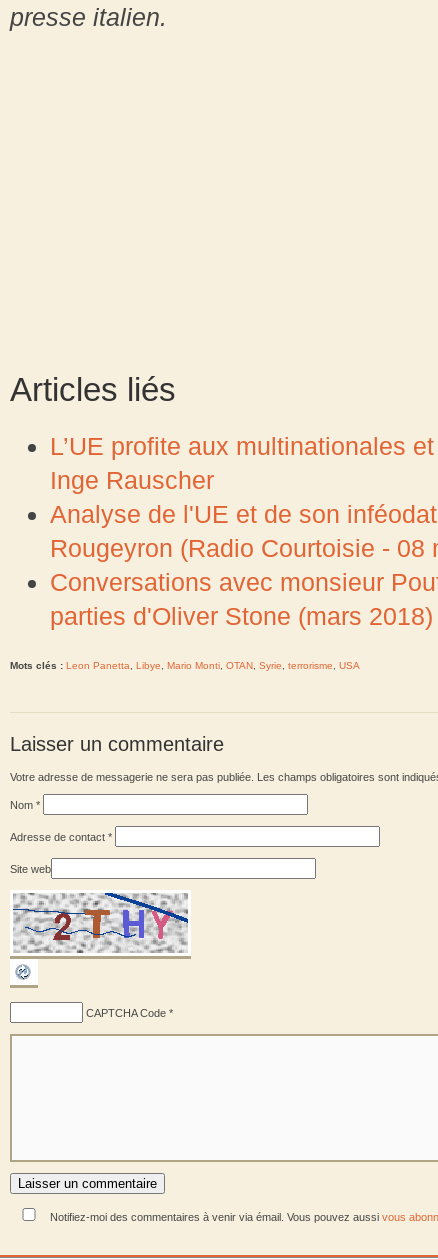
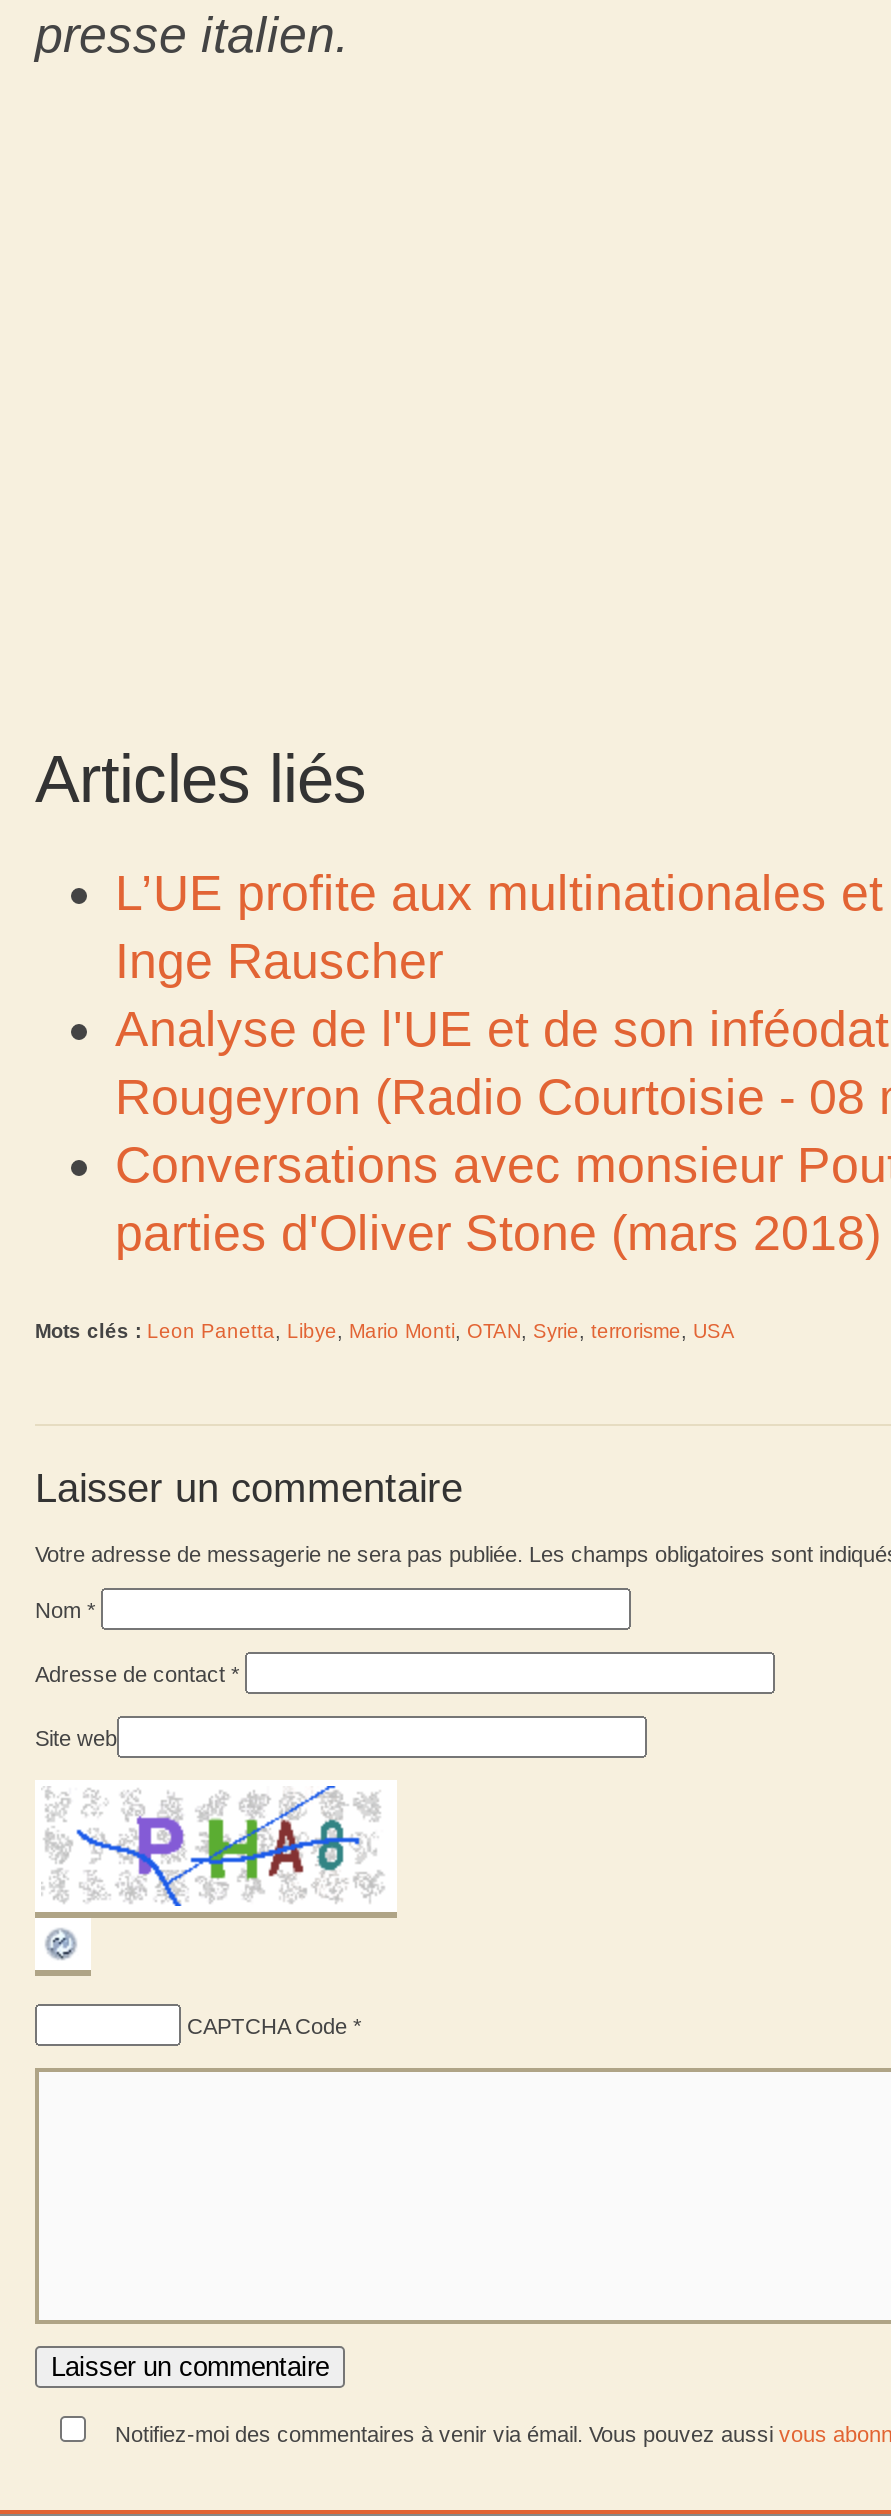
[12,892,189,954] [image] -> [41,1784,391,1908] [image]

